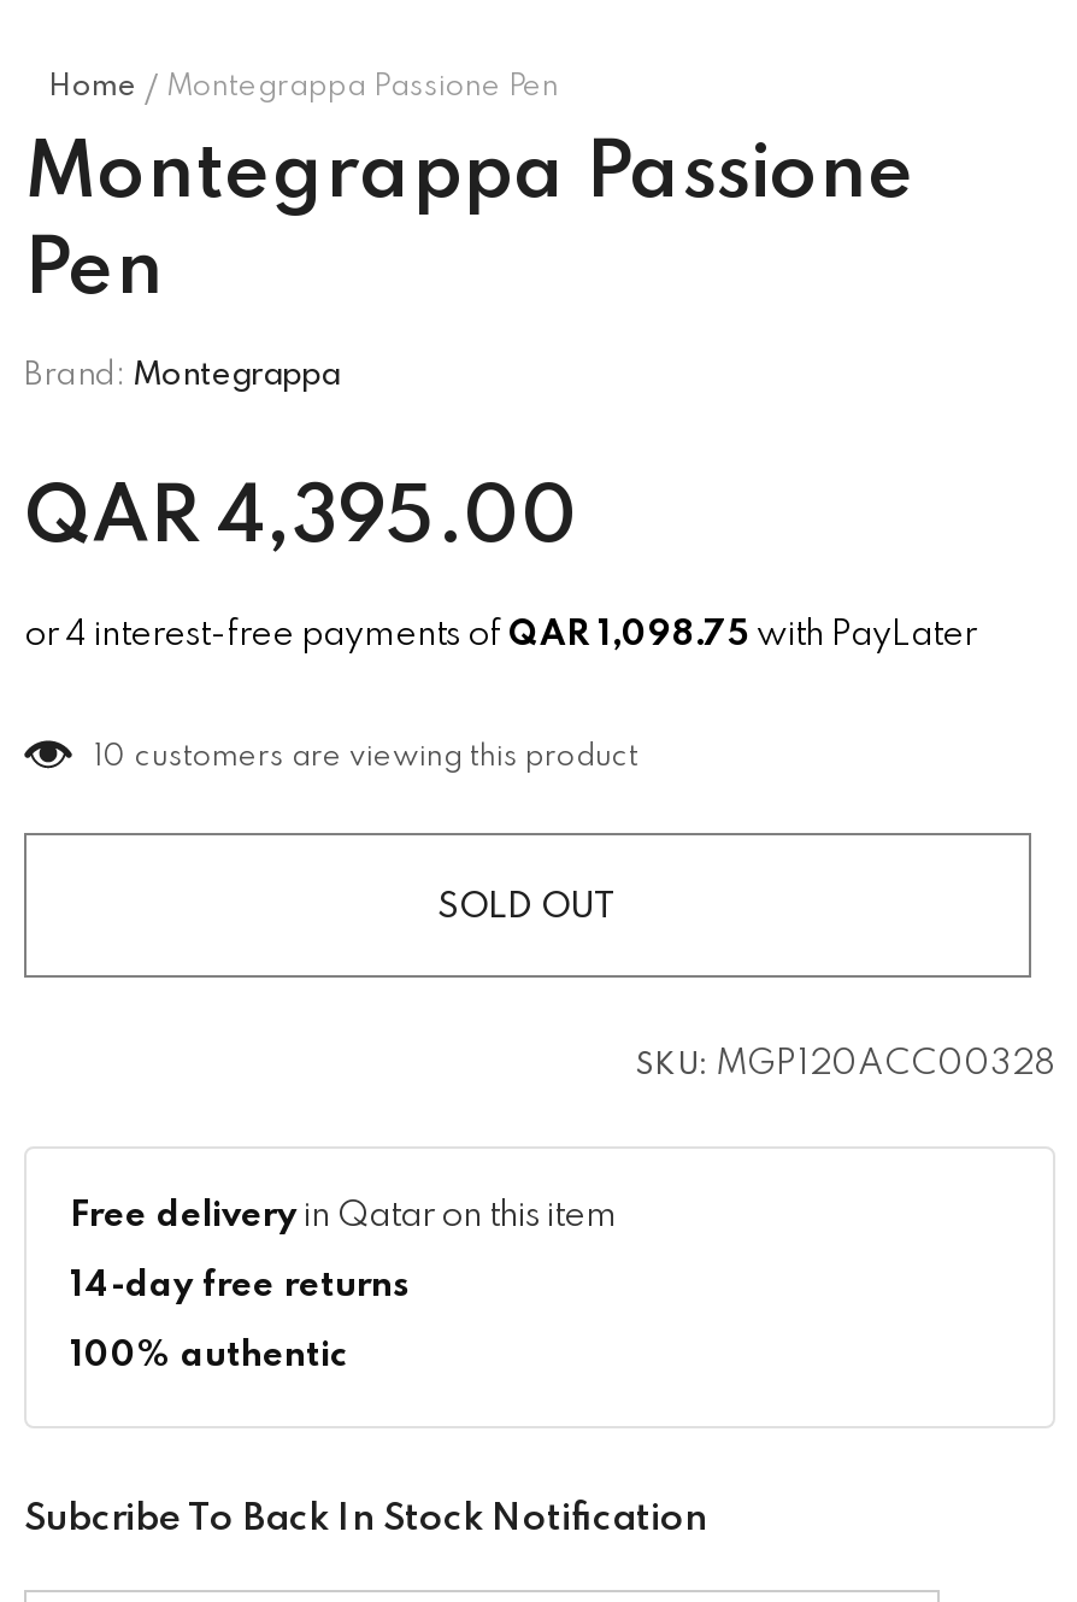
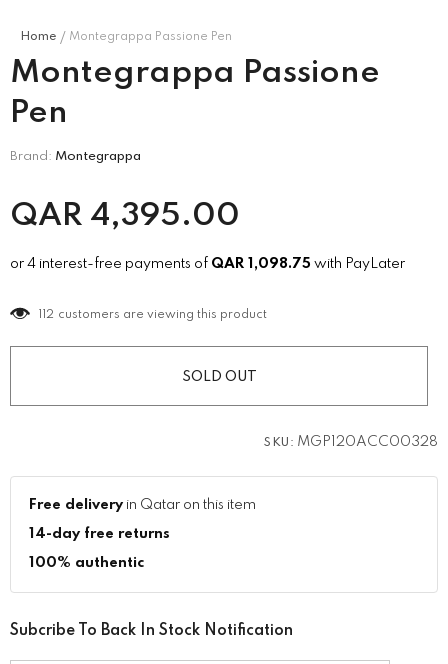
[94,744,638,773] 10 customers are viewing this product -> [39,309,266,321] 112 customers are viewing this product

